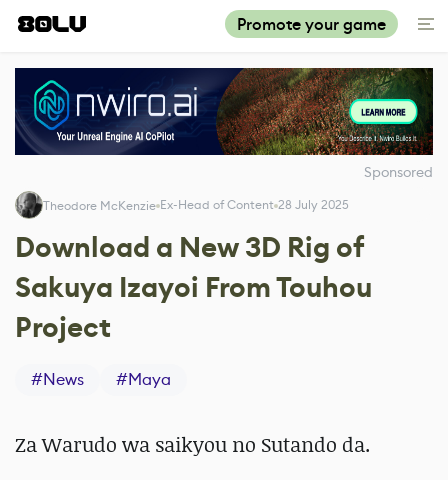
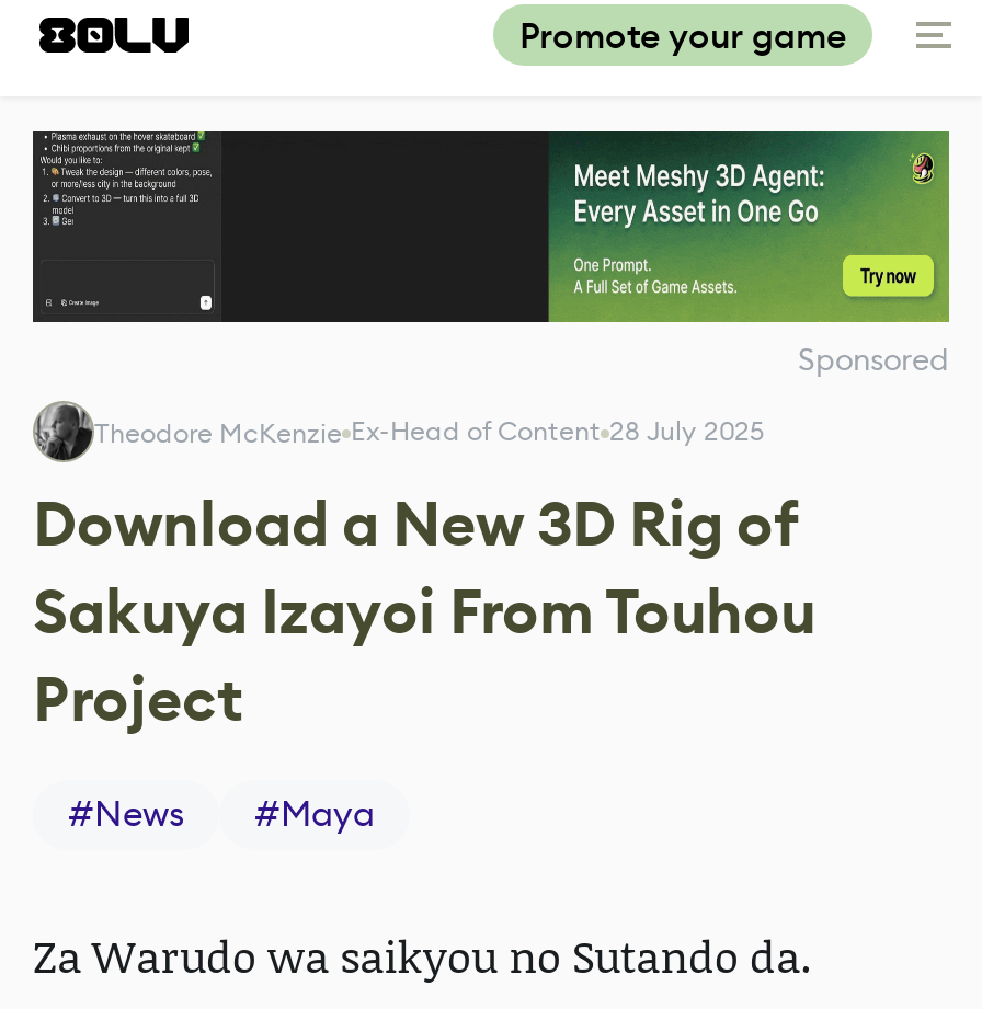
[16,67,434,156] [image] -> [33,129,951,324] [image]

